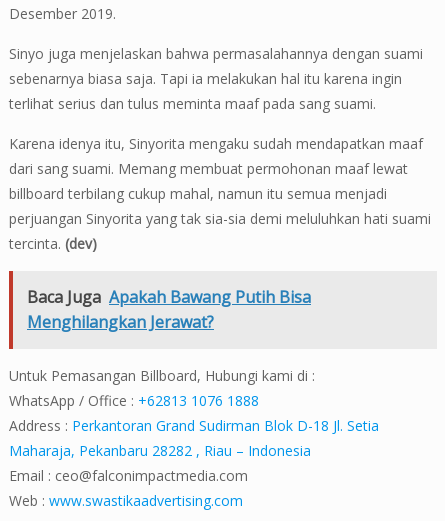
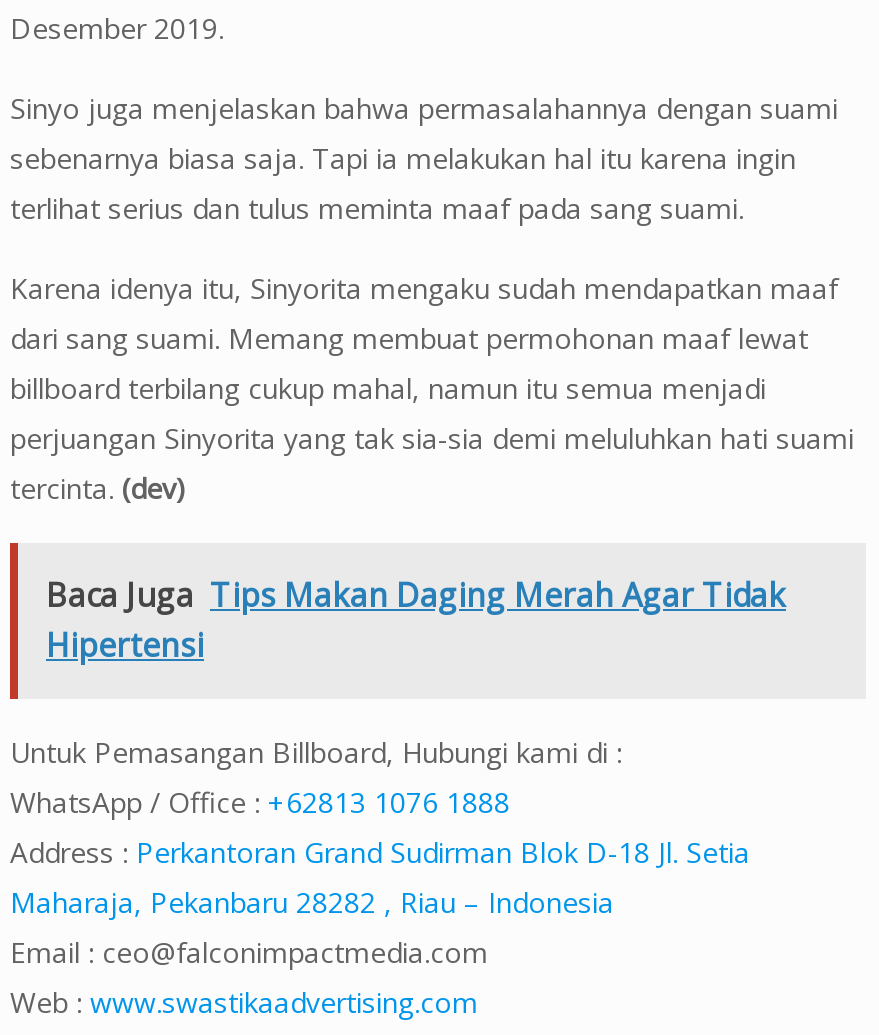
[27,286,311,333] Baca Juga Apakah Bawang Putih Bisa | Menghilangkan Jerawat? -> [46,572,786,666] Baca Juga Tips Makan Daging Merah Agar Tidak | Hipertensi

